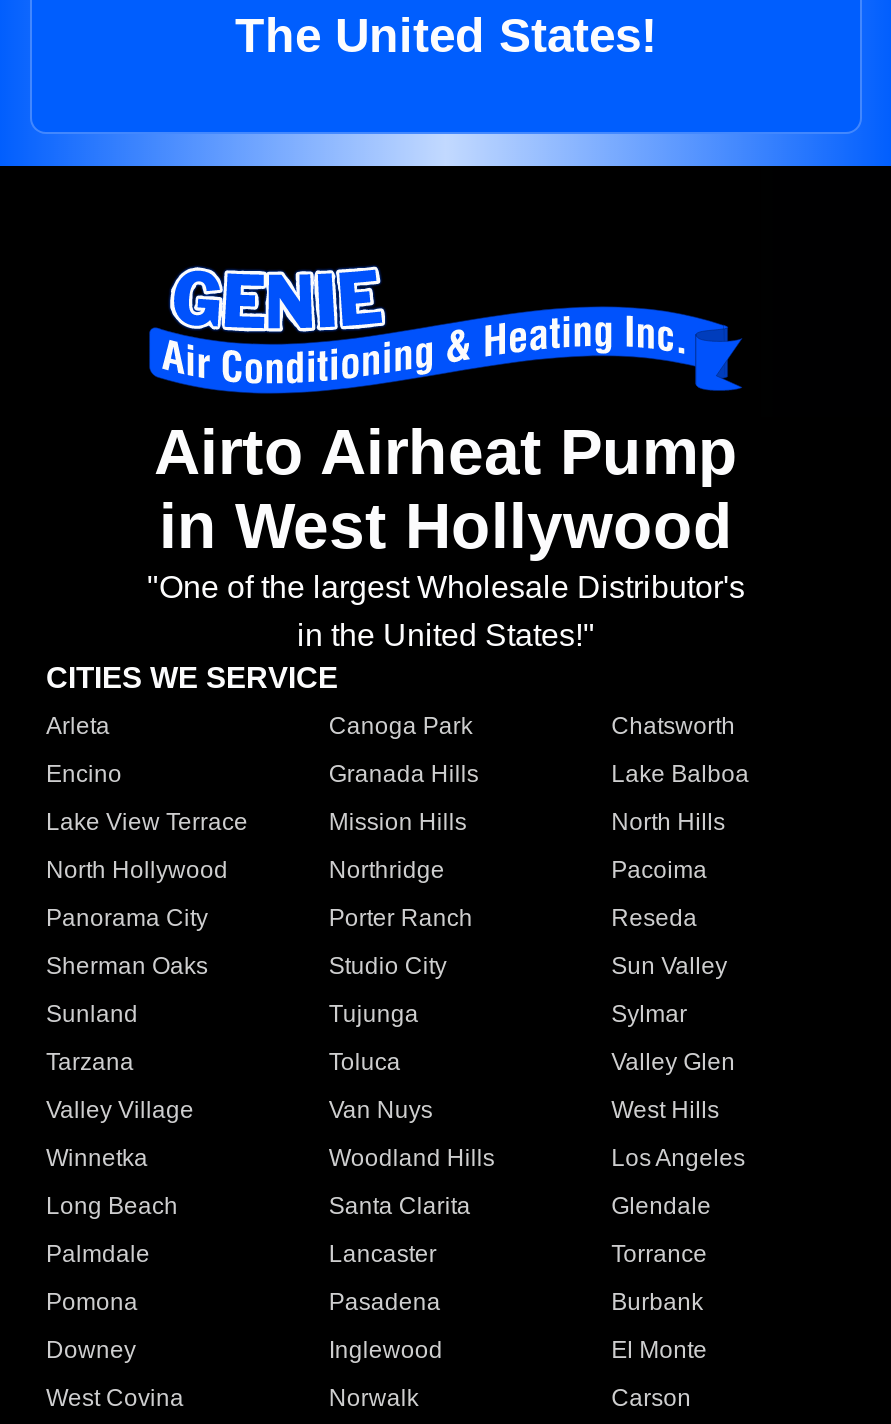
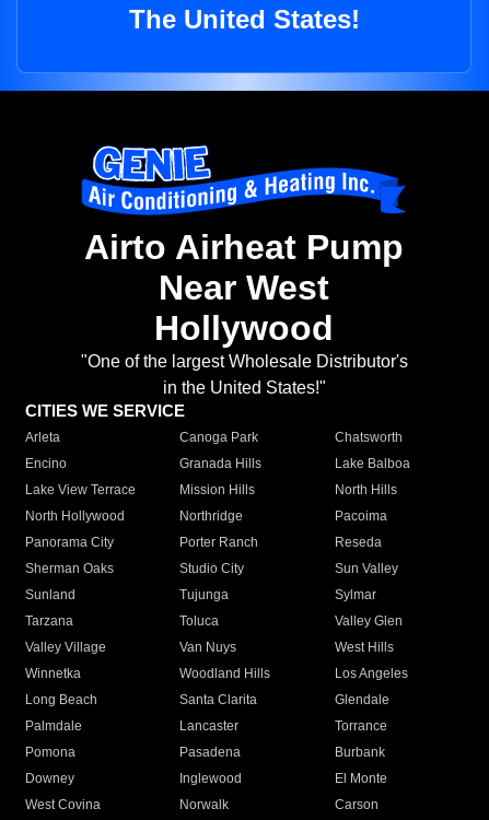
[159,491,733,563] in West Hollywood -> [154,268,334,348] Near West | Hollywood

